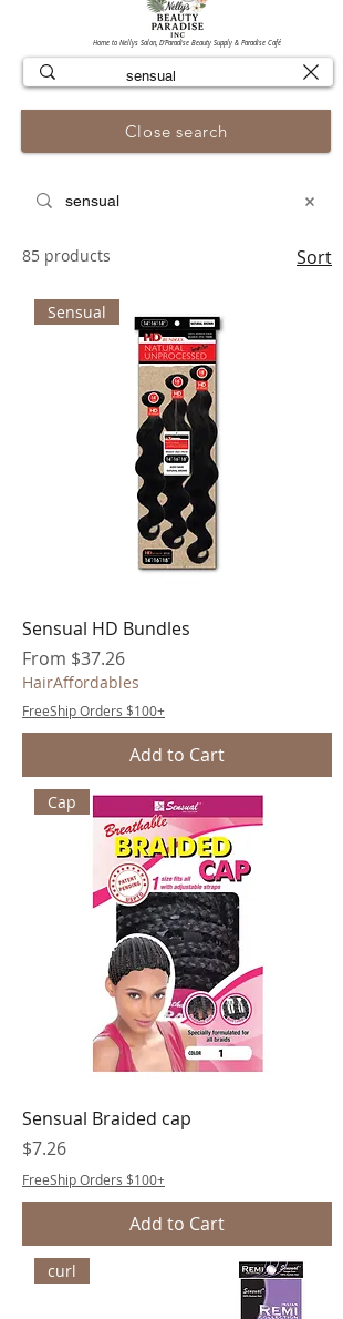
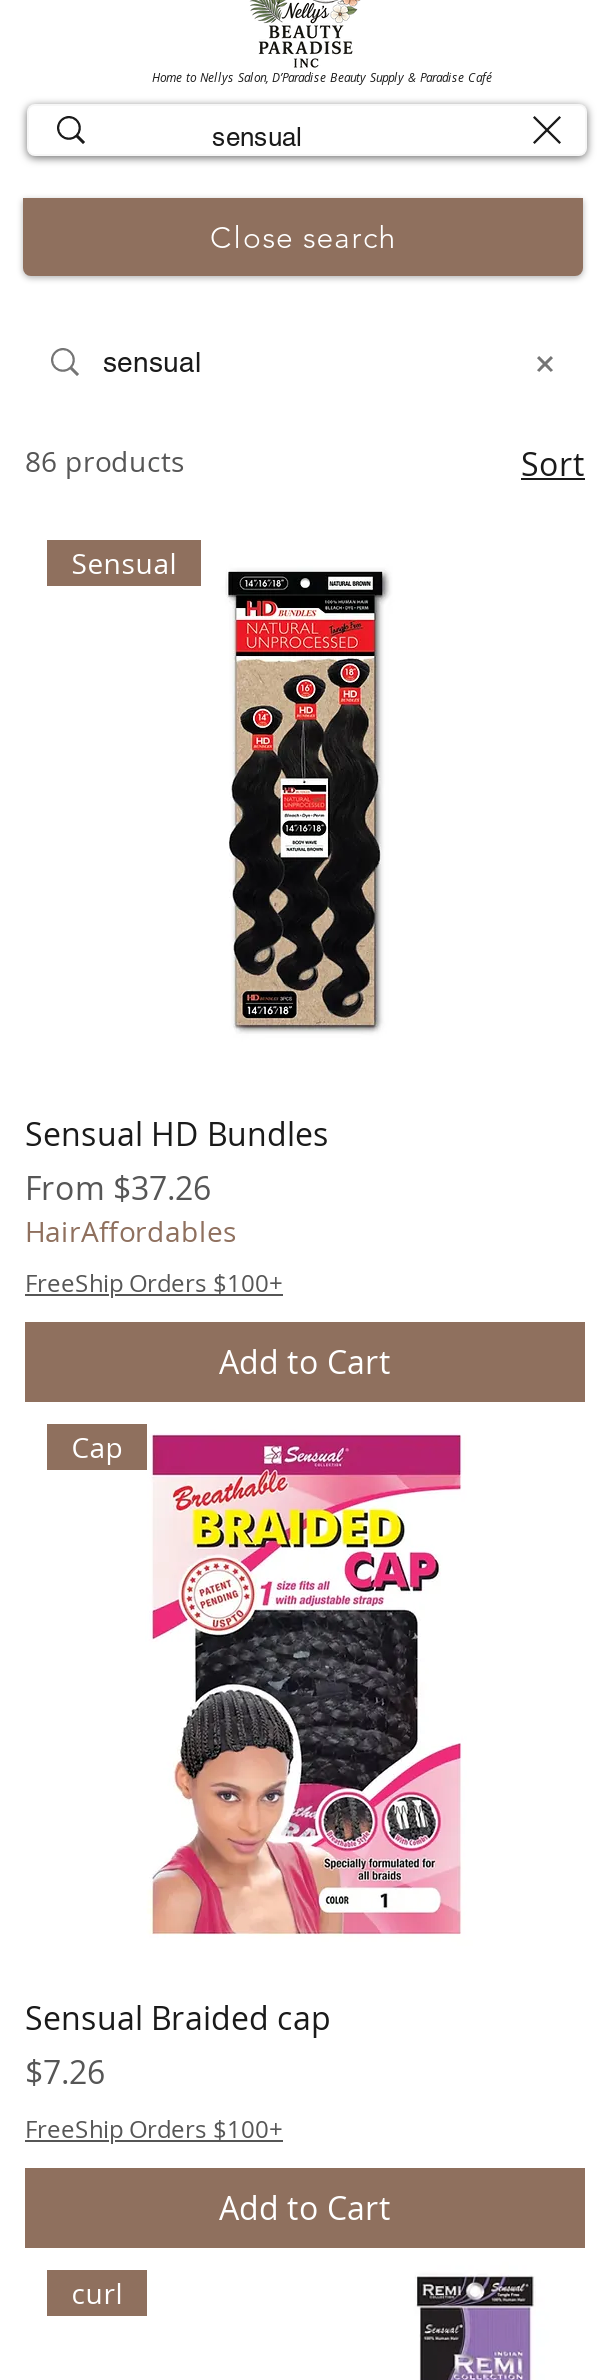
[22,245,111,266] 85 products -> [25,442,185,480] 86 products

